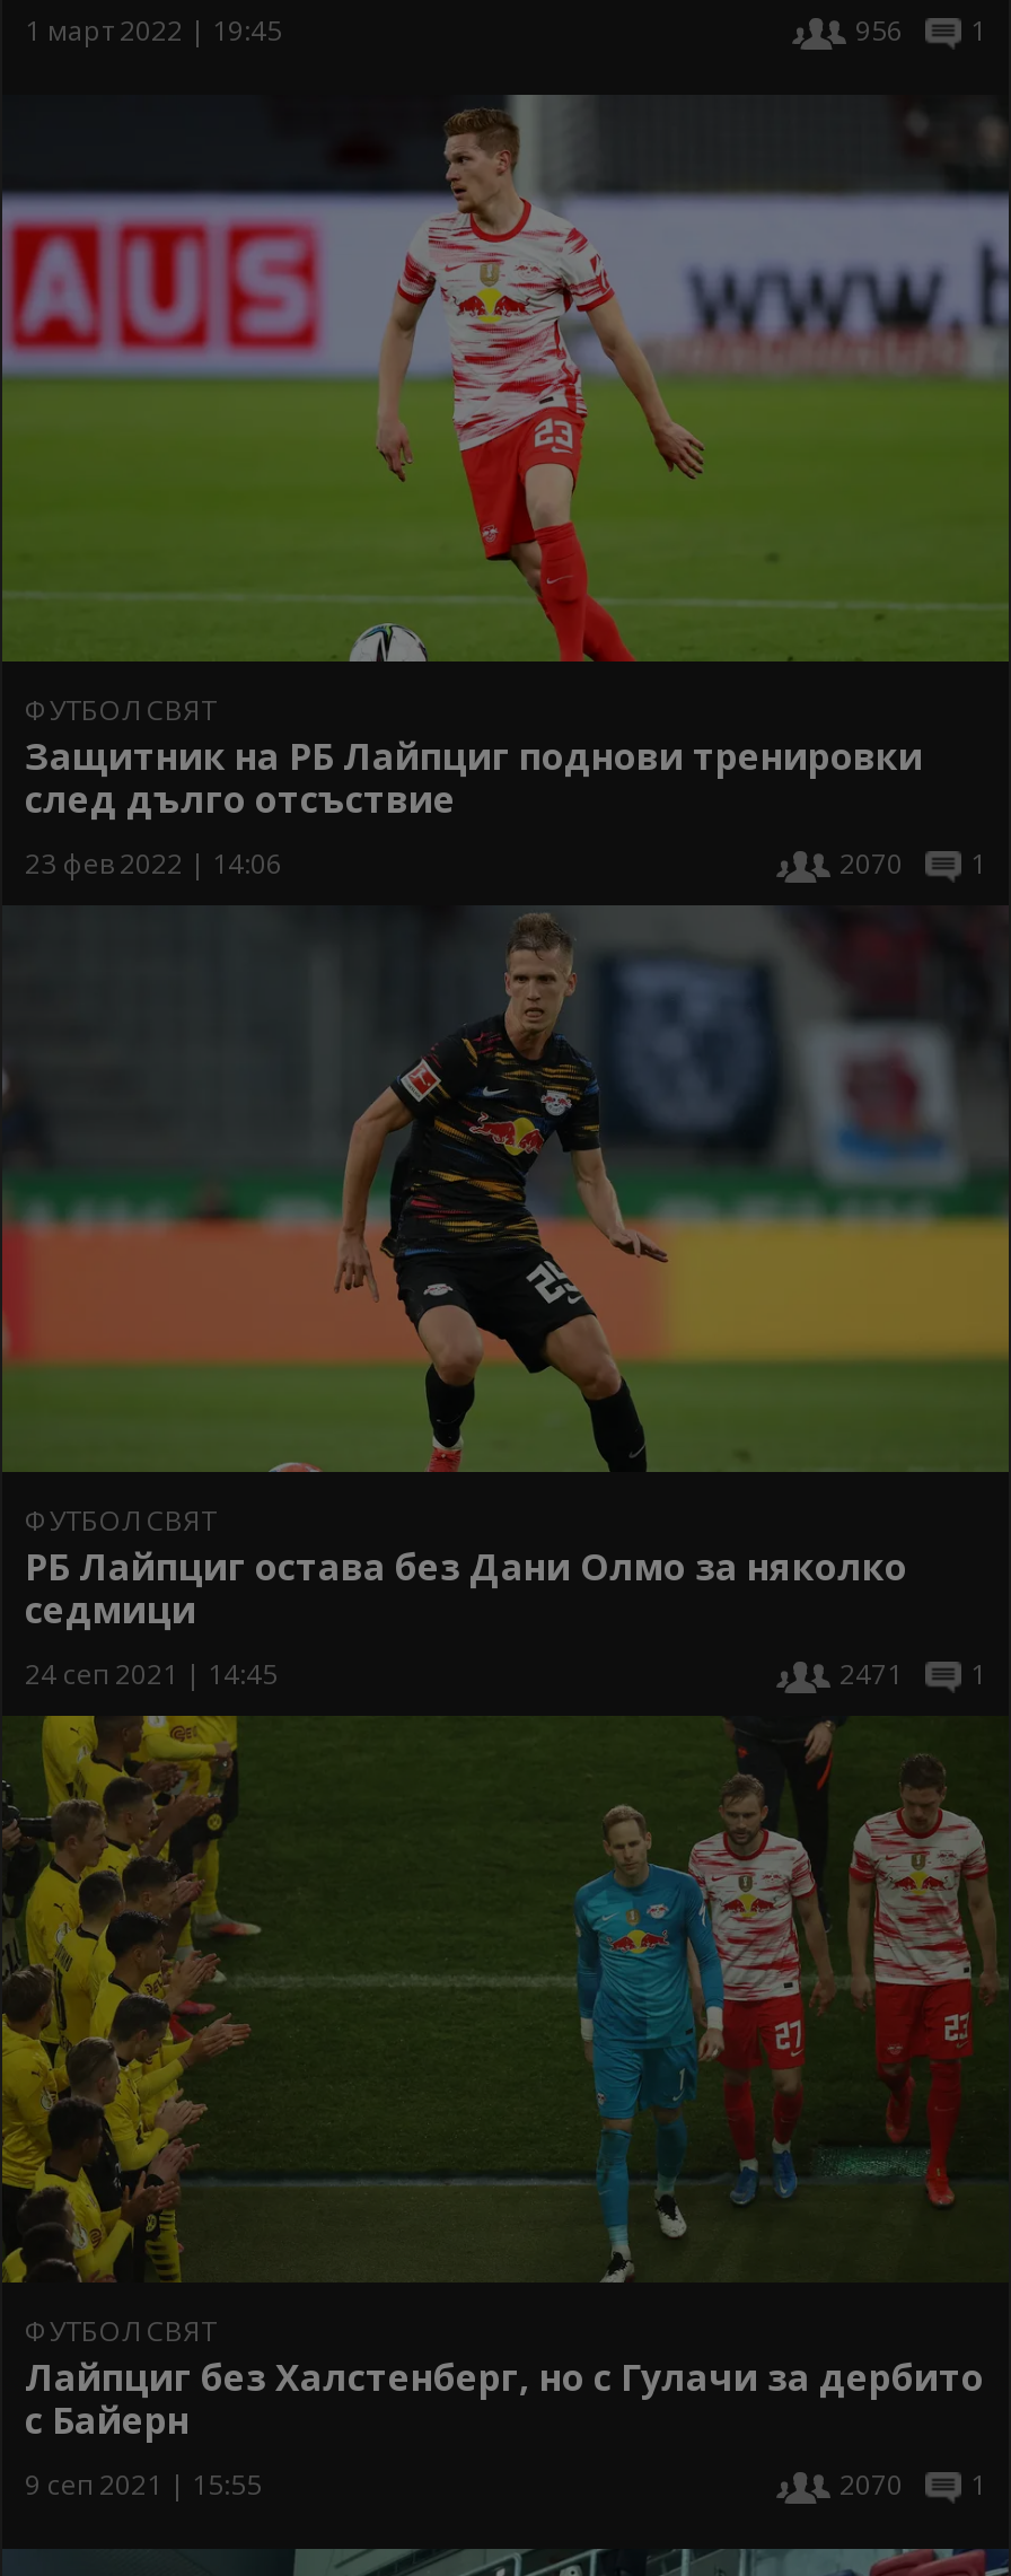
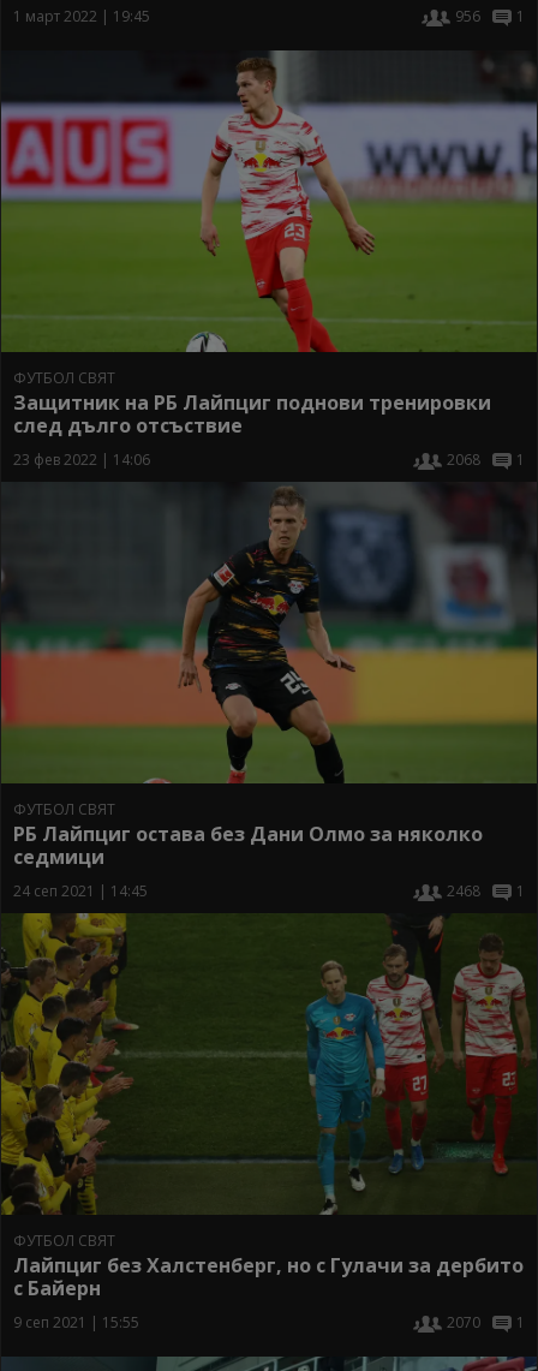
[839,844,986,882] 2070 1 -> [447,449,525,470] 2068 1
[839,1655,986,1693] 2471 1 -> [447,881,525,901] 2468 1

